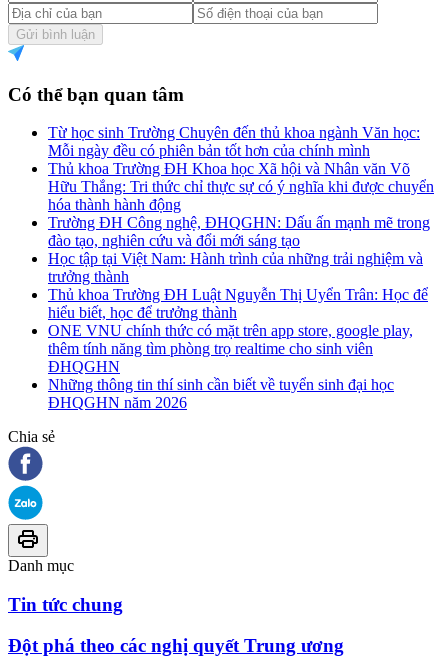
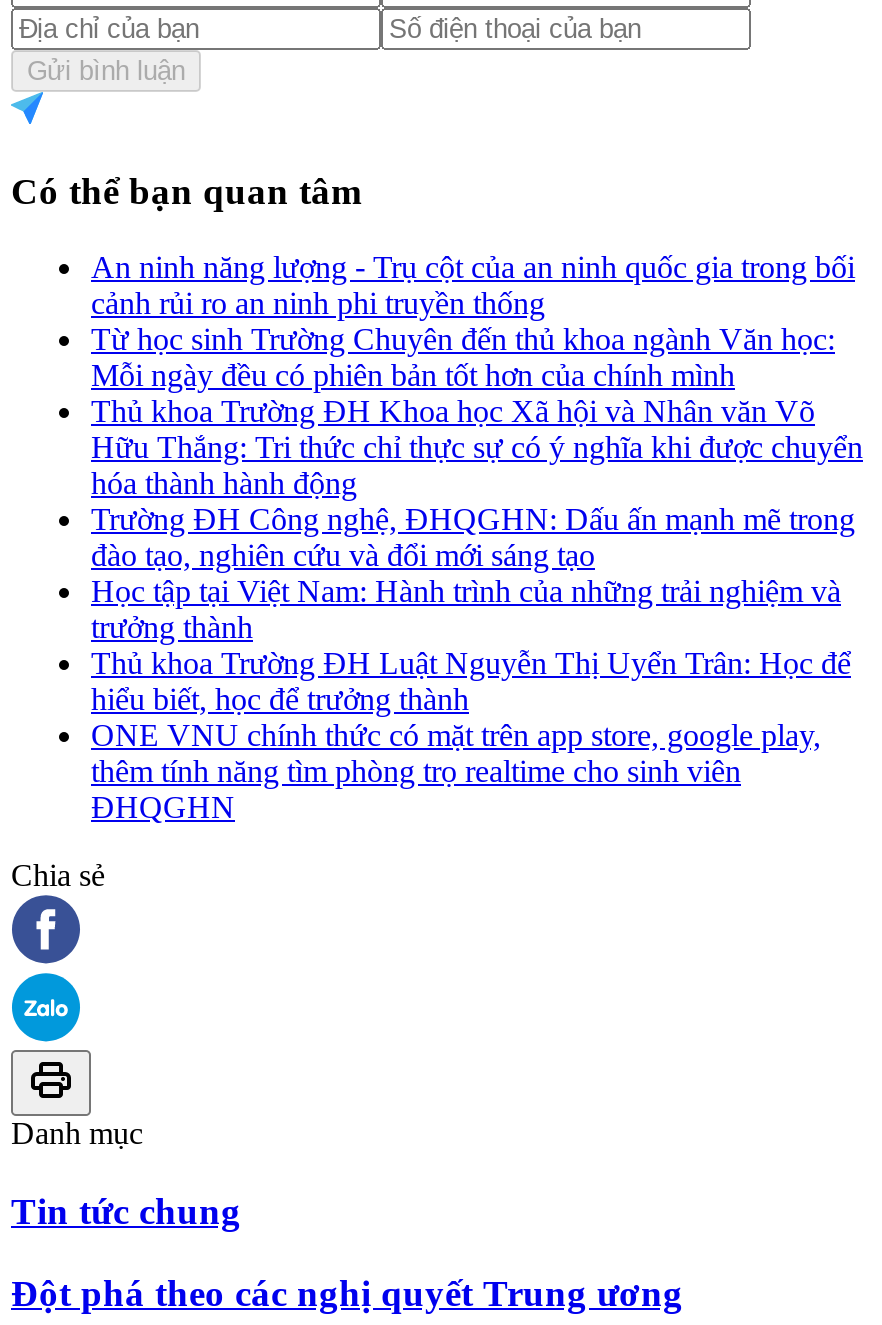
none -> [91,250,855,320] An ninh năng lượng - Trụ cột của an ninh quốc gia trong bối | cảnh rủi ro an ninh phi truyền thống
moved [48,124,434,375] -> [91,322,863,824]: Từ học sinh Trường Chuyên đến thủ khoa ngành Văn học: | Mỗi ngày đều có phiên bản tốt hơn của chính mình | Thủ khoa Trường ĐH Khoa học Xã hội và Nhân văn Võ | ... | thêm tính năng tìm phòng trọ realtime cho sinh viên | ĐHQGHN
[48,376,394,411] Những thông tin thí sinh cần biết về tuyển sinh đại học | ĐHQGHN năm 2026 -> none

